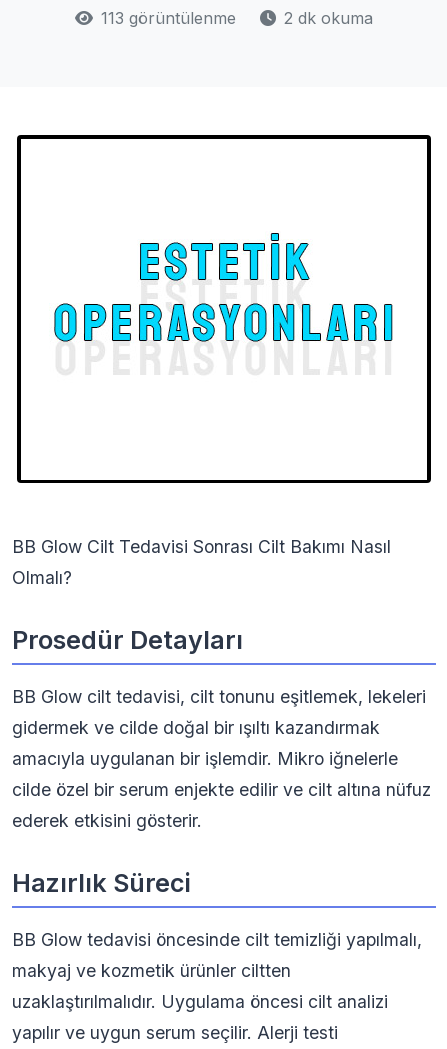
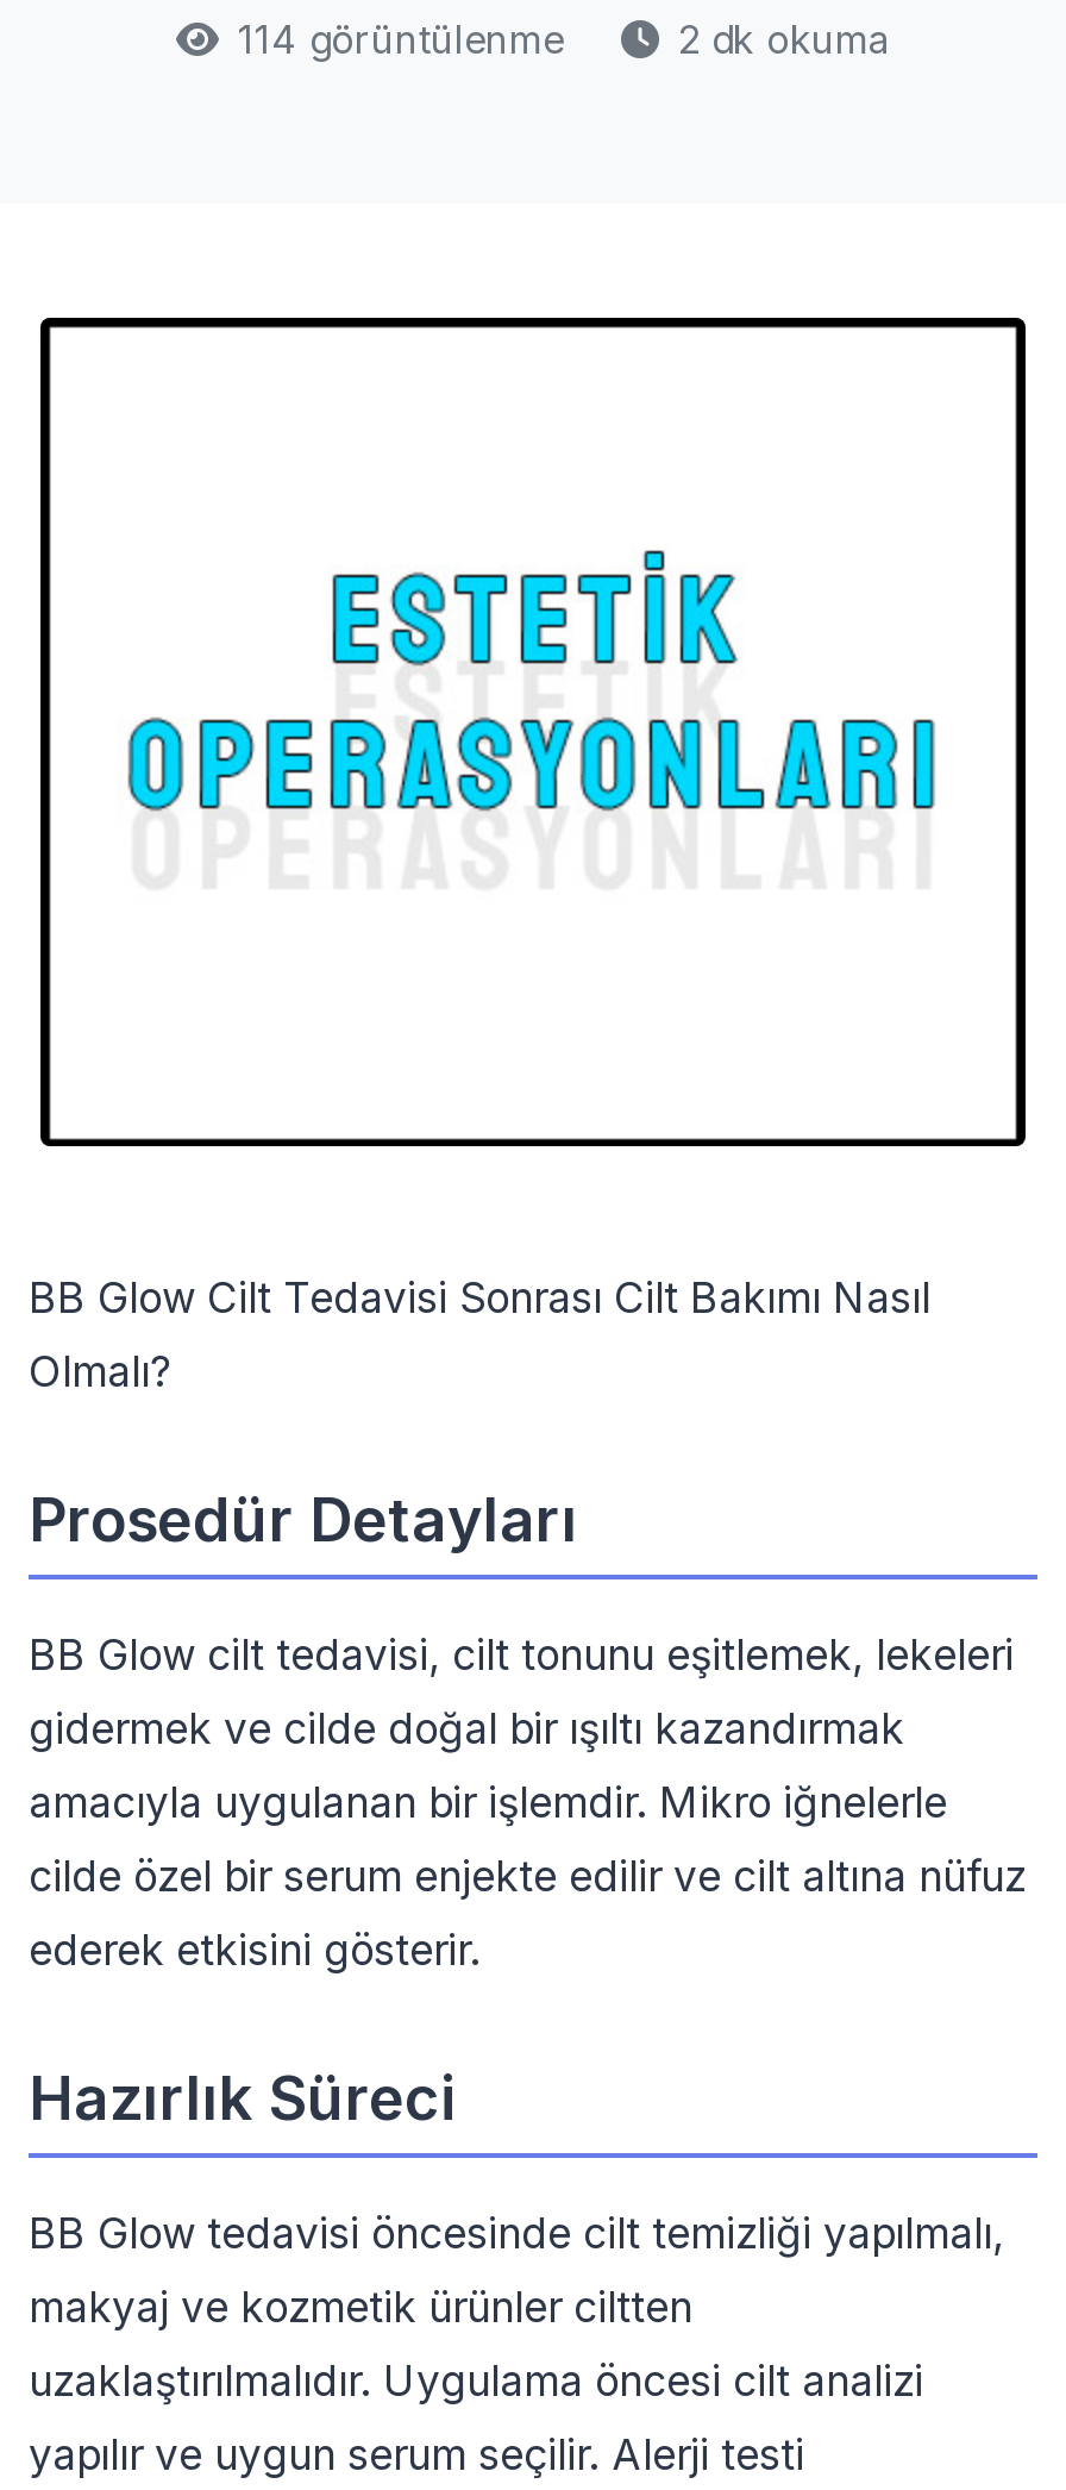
[101,8,236,28] 113 görüntülenme -> [238,15,564,63] 114 görüntülenme

